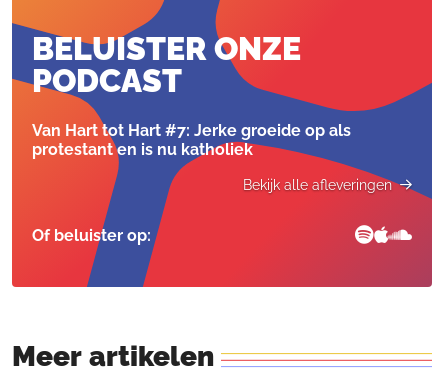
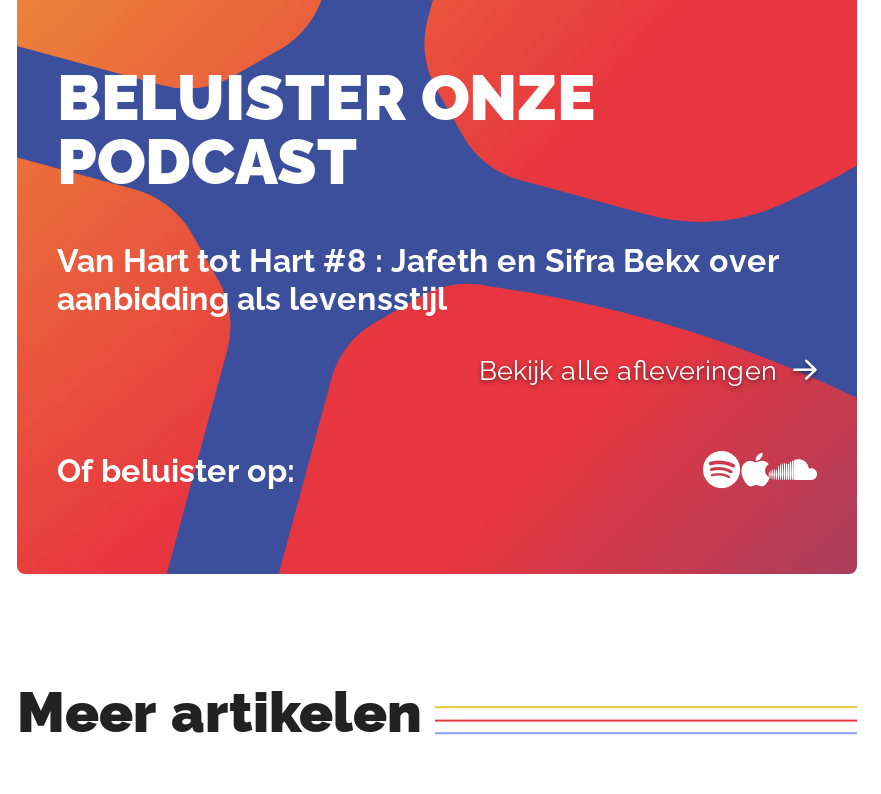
[32,121,351,159] Van Hart tot Hart #7: Jerke groeide op als | protestant en is nu katholiek -> [57,243,779,319] Van Hart tot Hart #8 : Jafeth en Sifra Bekx over | aanbidding als levensstijl

